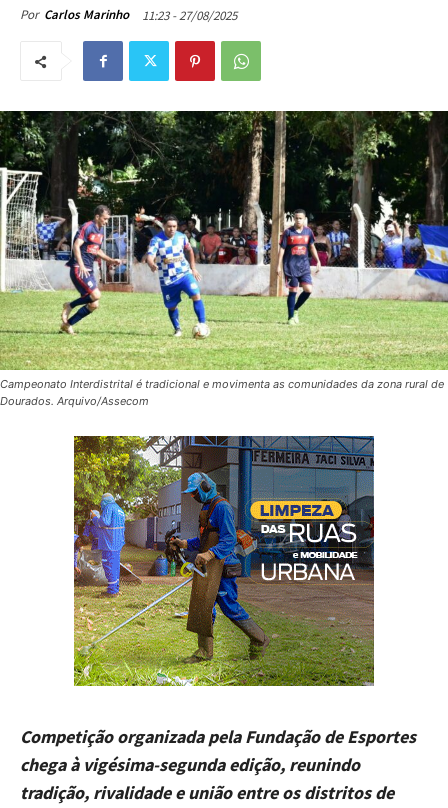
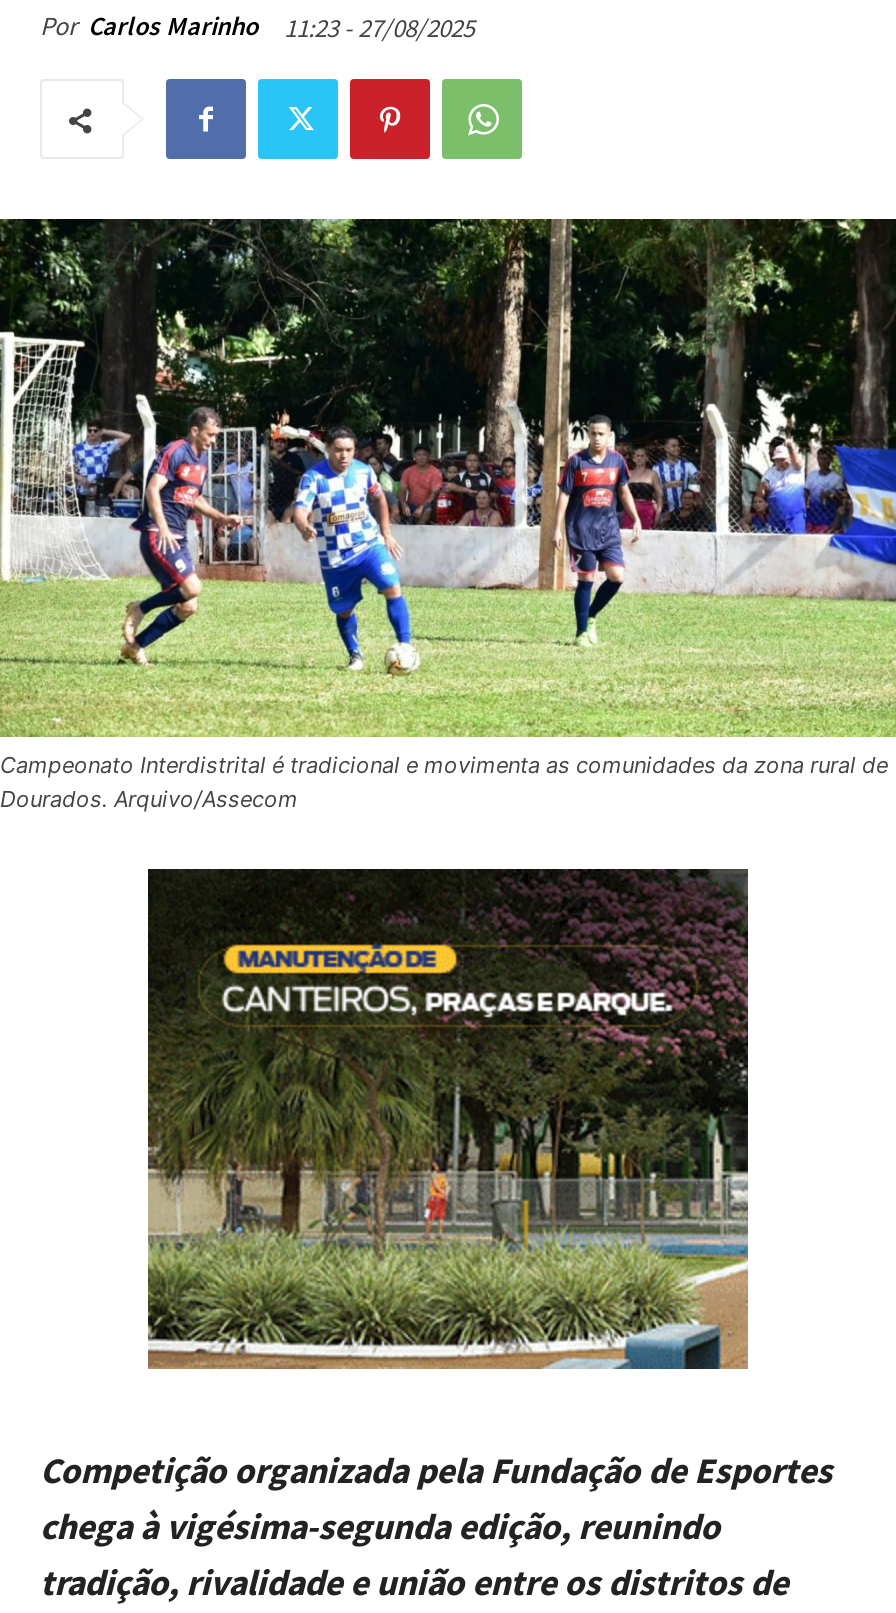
[73,435,375,687] [image] -> [146,867,750,1371] [image]

